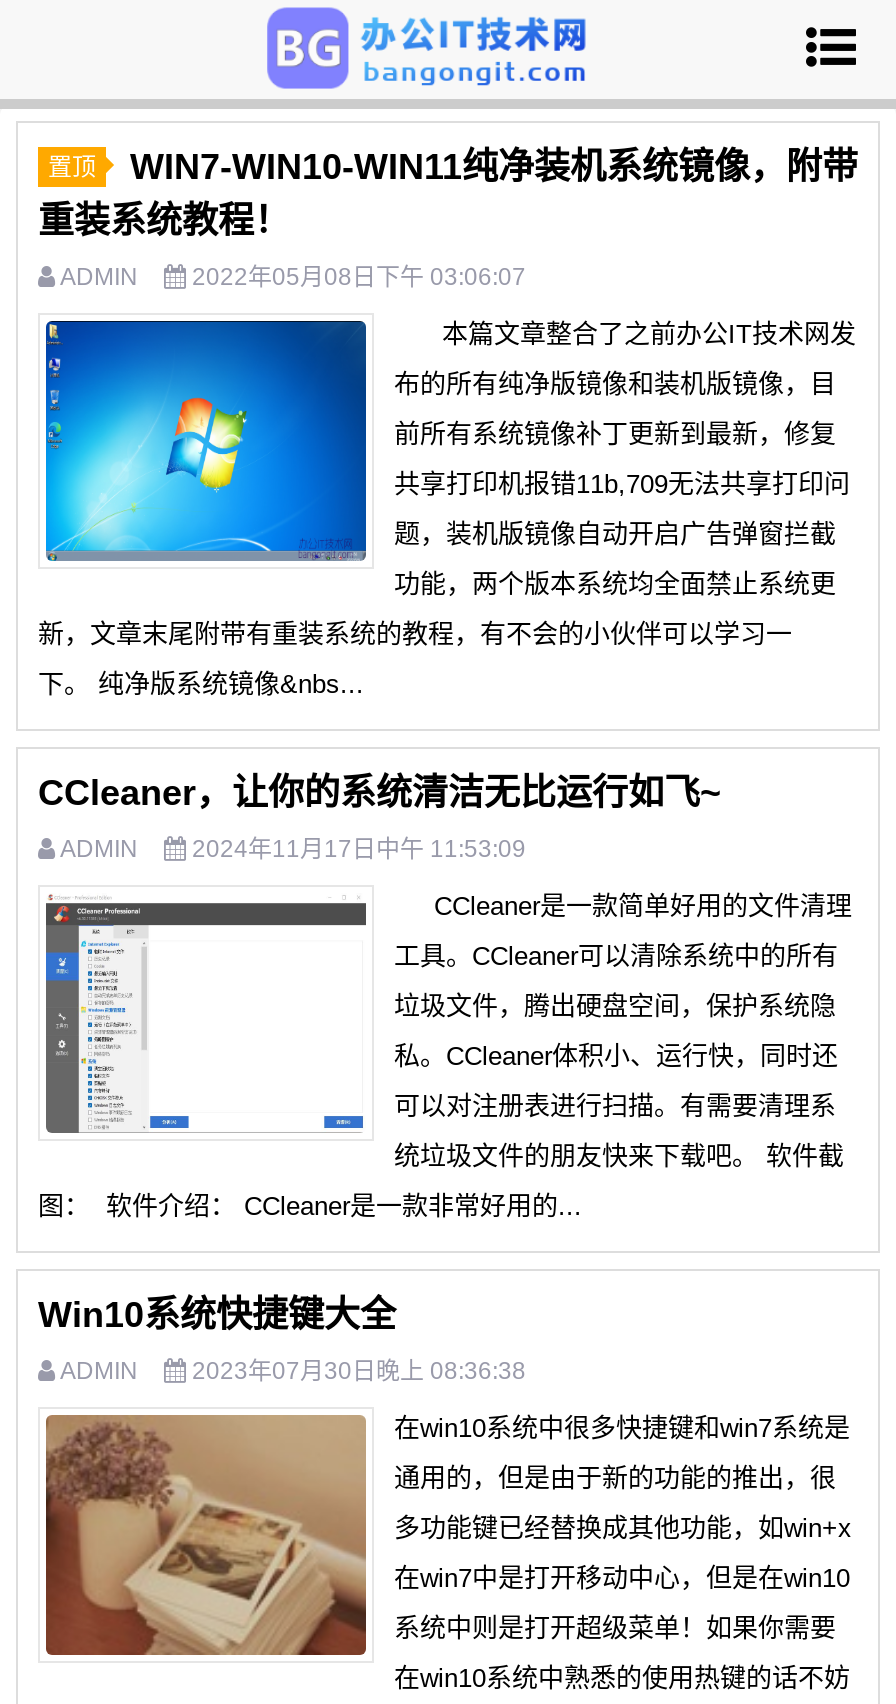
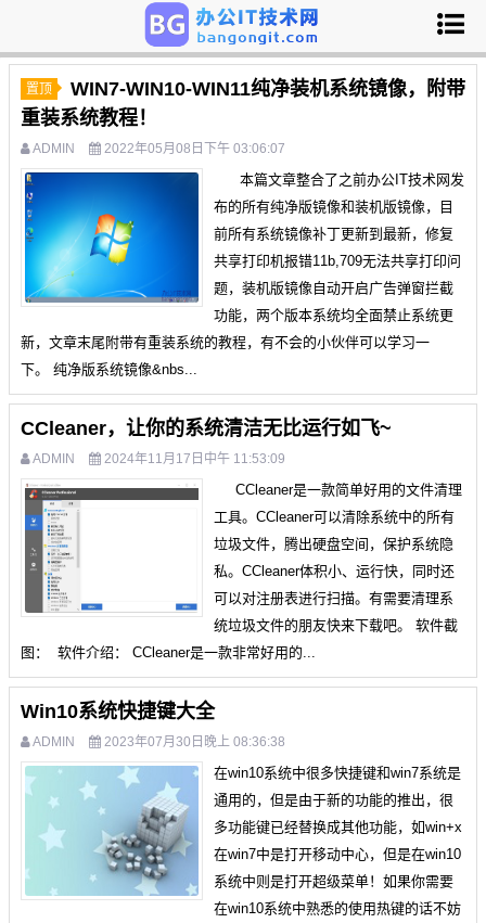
[44,1413,368,1657] [image] -> [25,766,199,896] [image]

